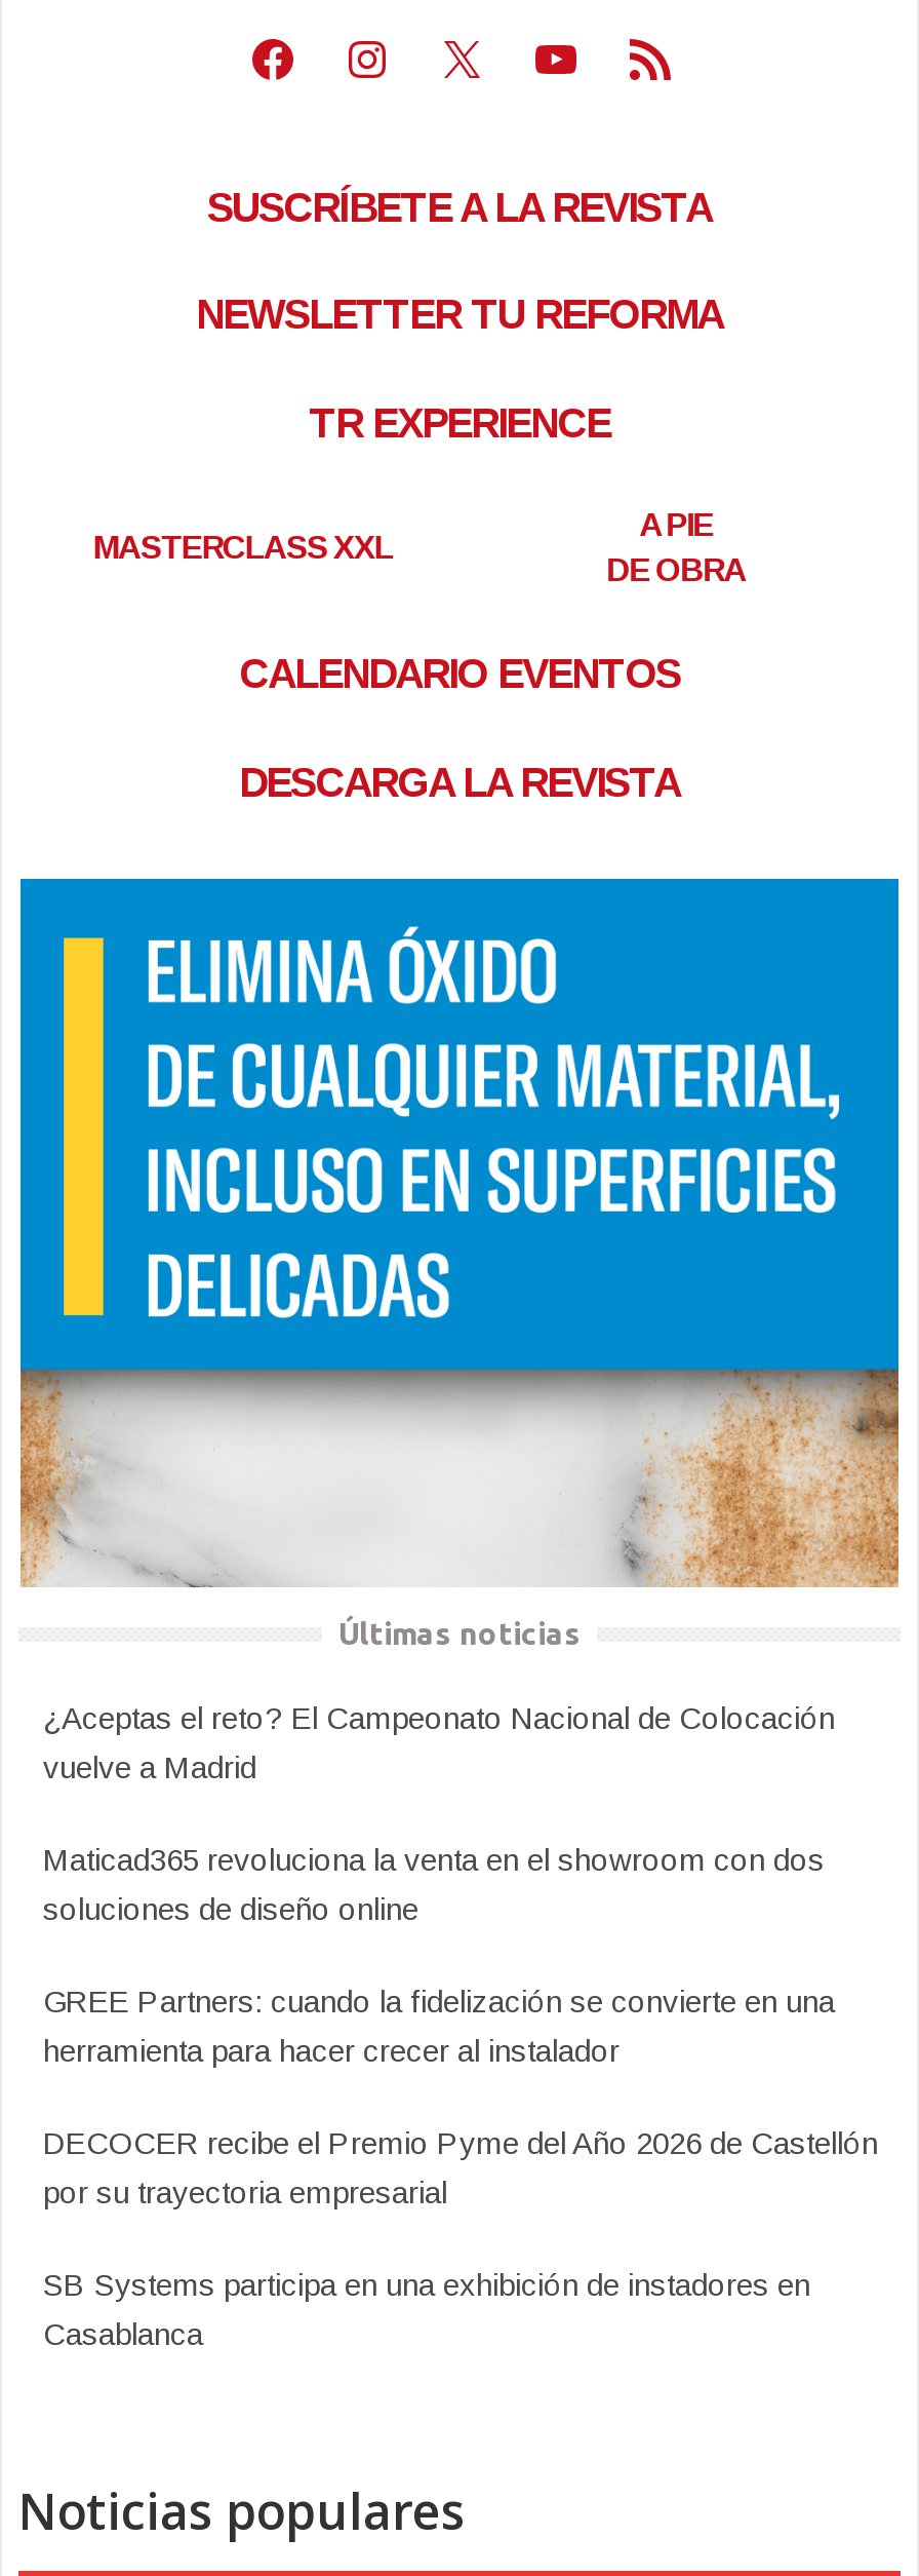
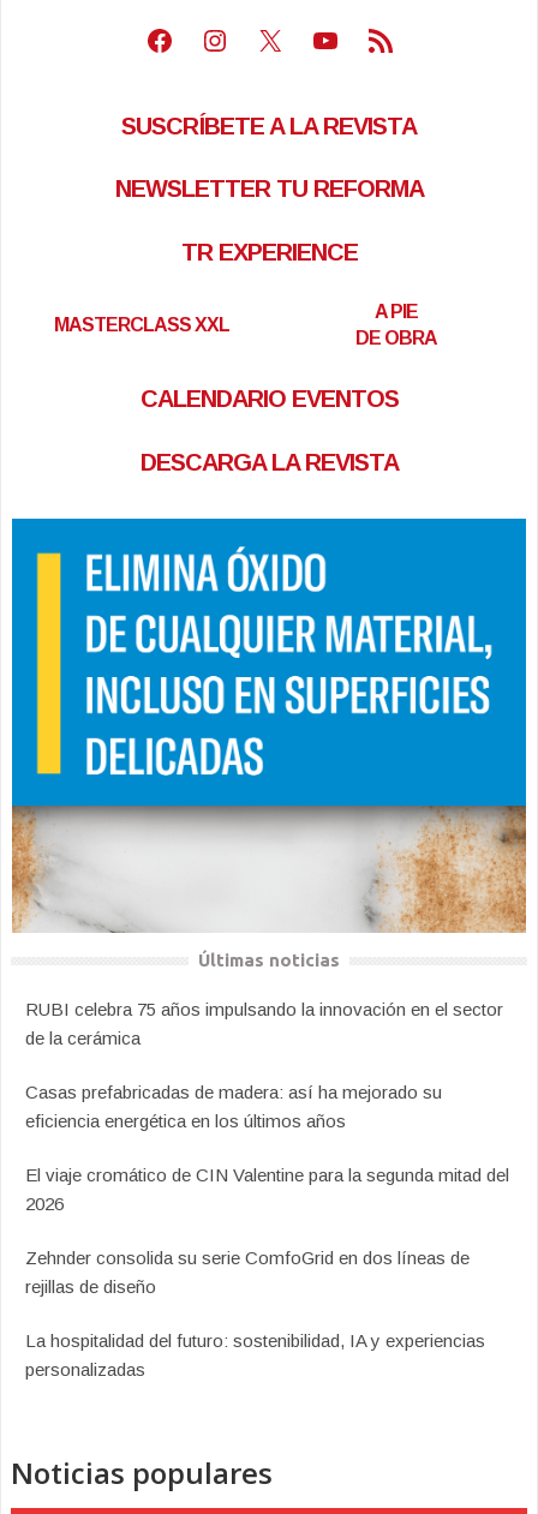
[43,1700,835,1784] ¿Aceptas el reto? El Campeonato Nacional de Colocación | vuelve a Madrid -> [25,999,503,1048] RUBI celebra 75 años impulsando la innovación en el sector | de la cerámica
[43,1841,825,1926] Maticad365 revoluciona la venta en el showroom con dos | soluciones de diseño online -> [25,1082,442,1131] Casas prefabricadas de madera: así ha mejorado su | eficiencia energética en los últimos años
[43,1983,835,2067] GREE Partners: cuando la fidelización se convierte en una | herramienta para hacer crecer al instalador -> [25,1164,509,1214] El viaje cromático de CIN Valentine para la segunda mitad del | 2026
[43,2125,878,2209] DECOCER recibe el Premio Pyme del Año 2026 de Castellón | por su trayectoria empresarial -> [25,1247,470,1296] Zehnder consolida su serie ComfoGrid en dos líneas de | rejillas de diseño
[43,2267,810,2351] SB Systems participa en una exhibición de instadores en | Casablanca -> [25,1330,485,1379] La hospitalidad del futuro: sostenibilidad, IA y experiencias | personalizadas

